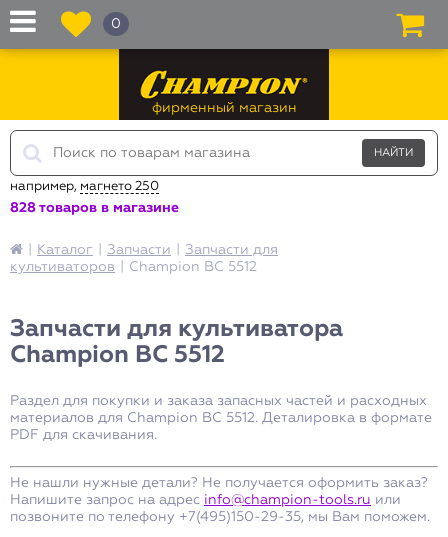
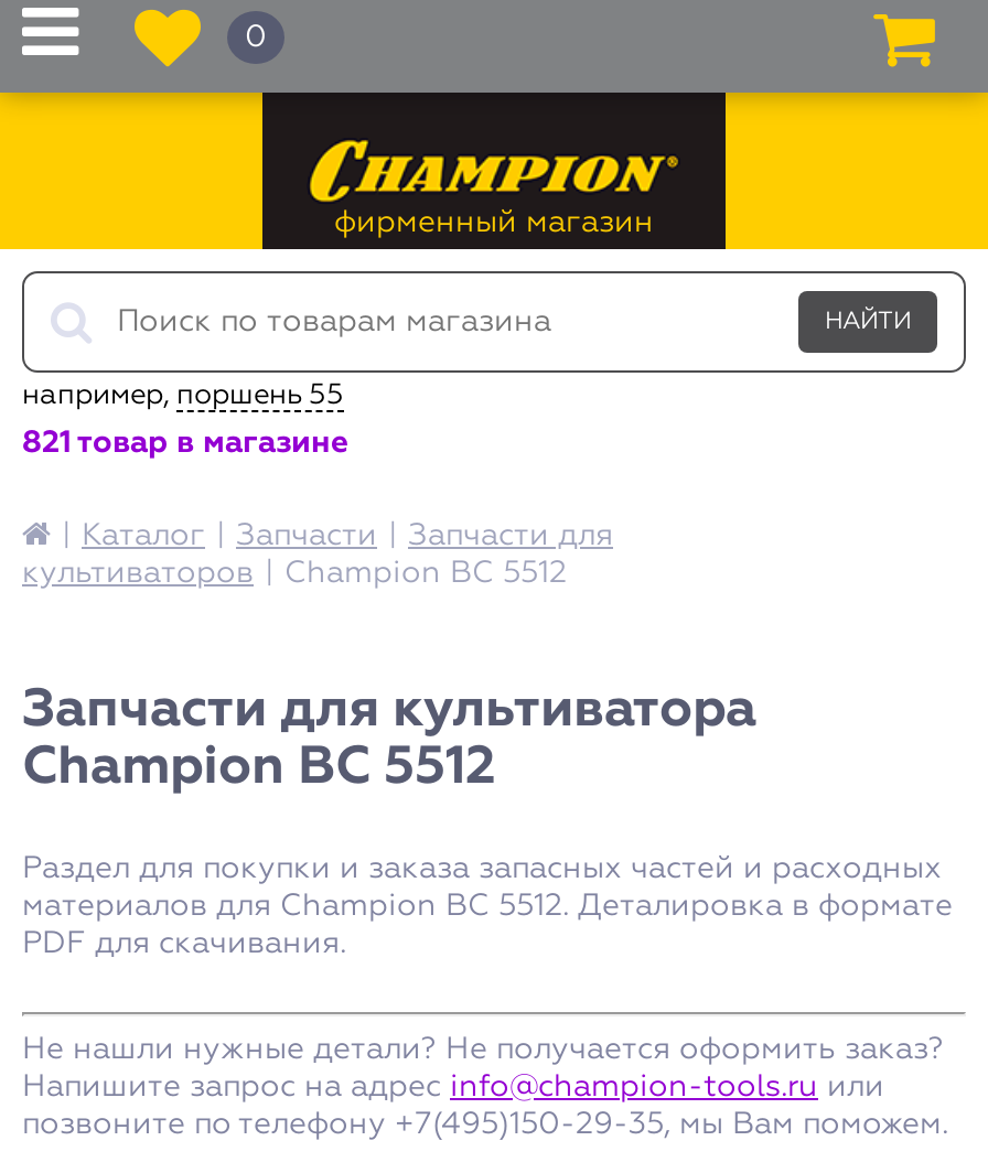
[10,180,159,193] например, магнето 250 -> [22,381,344,410] например, поршень 55
[10,201,179,215] 828 товаров в магазине -> [22,428,348,459] 821 товар в магазине

